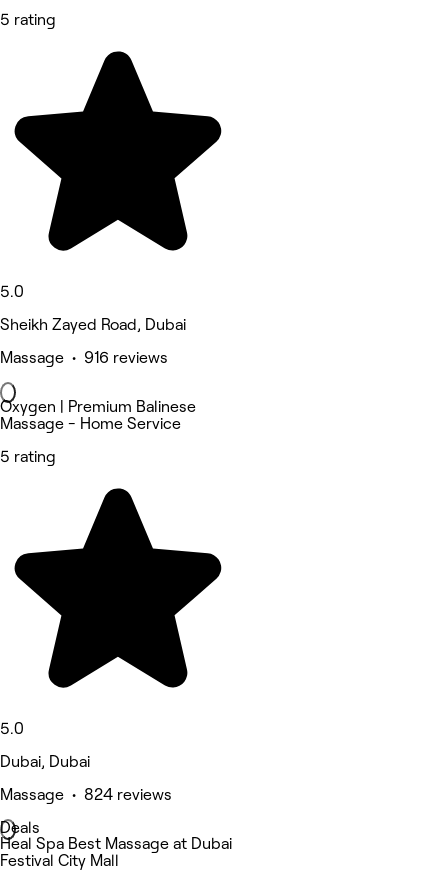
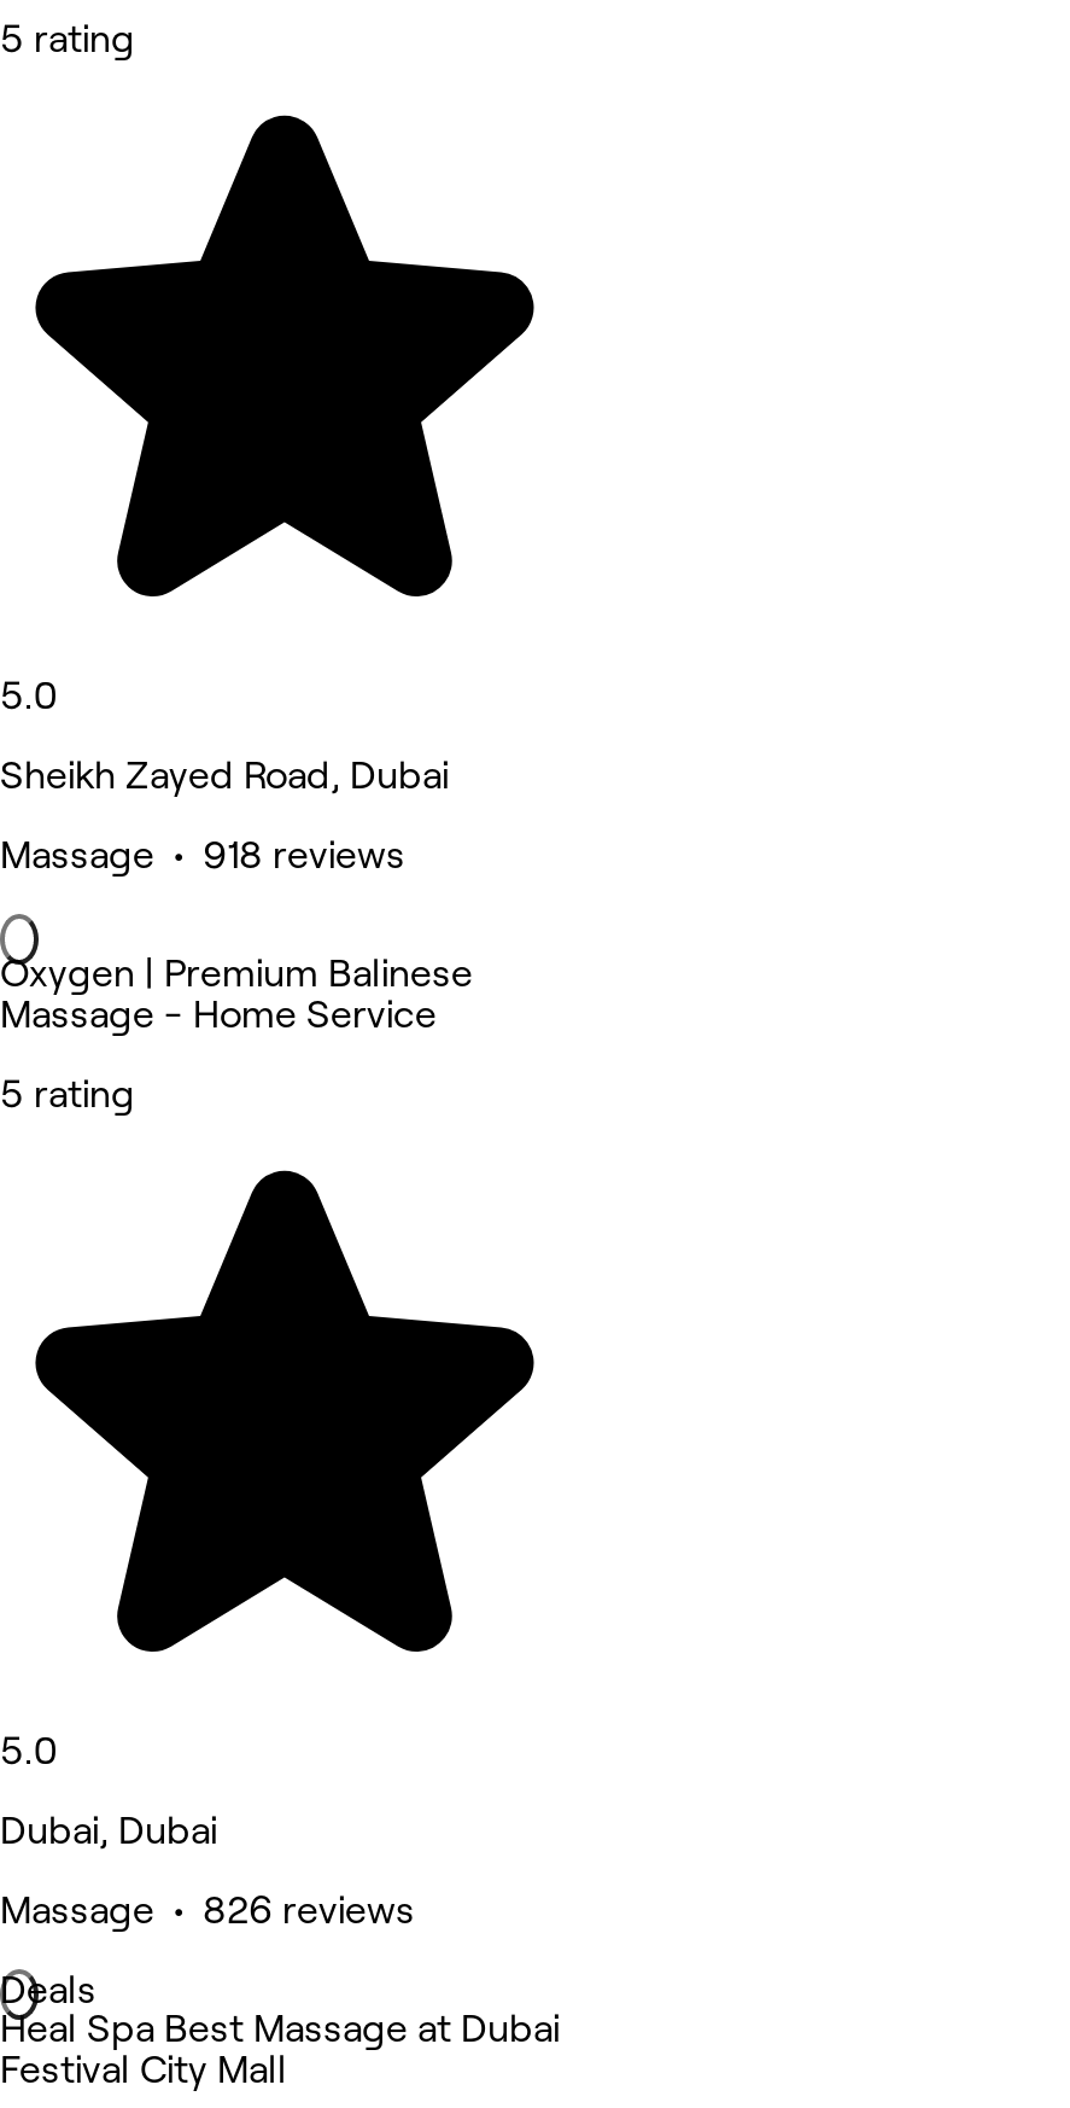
[0,349,168,366] Massage • 916 reviews -> [0,835,405,876] Massage • 918 reviews
[0,786,172,803] Massage • 824 reviews -> [0,1890,415,1931] Massage • 826 reviews

